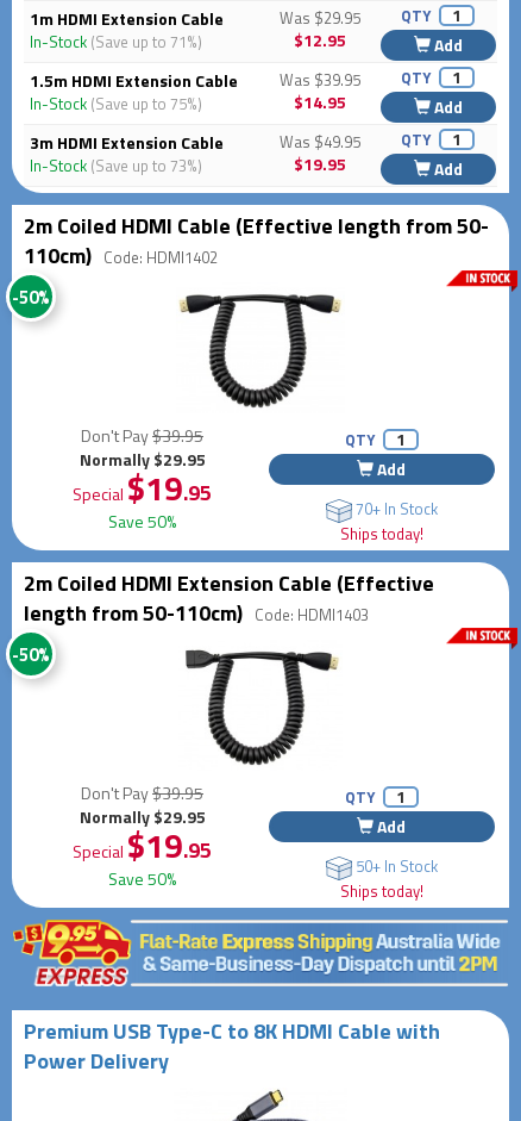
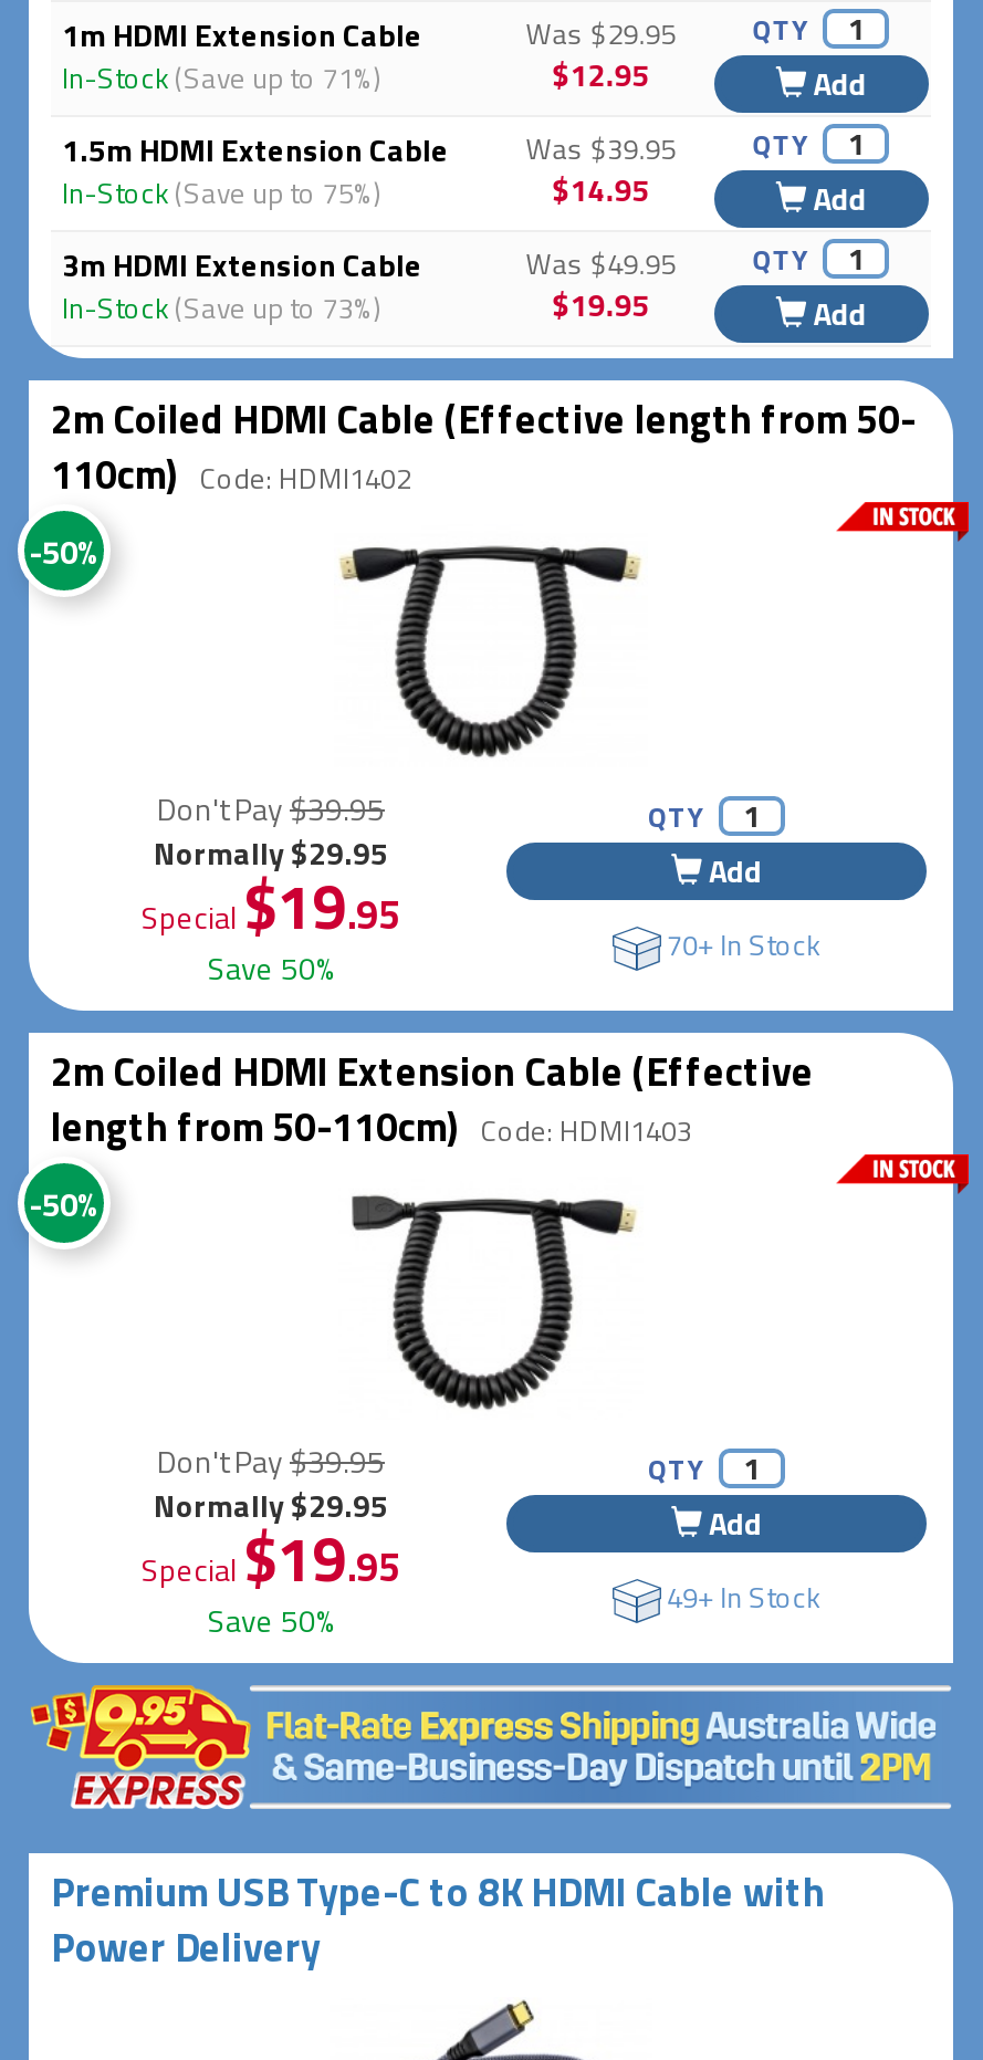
[340,522,423,546] Ships today! -> none
[340,854,437,903] 50+ In Stock | Ships today! -> [667,1575,820,1619] 49+ In Stock

